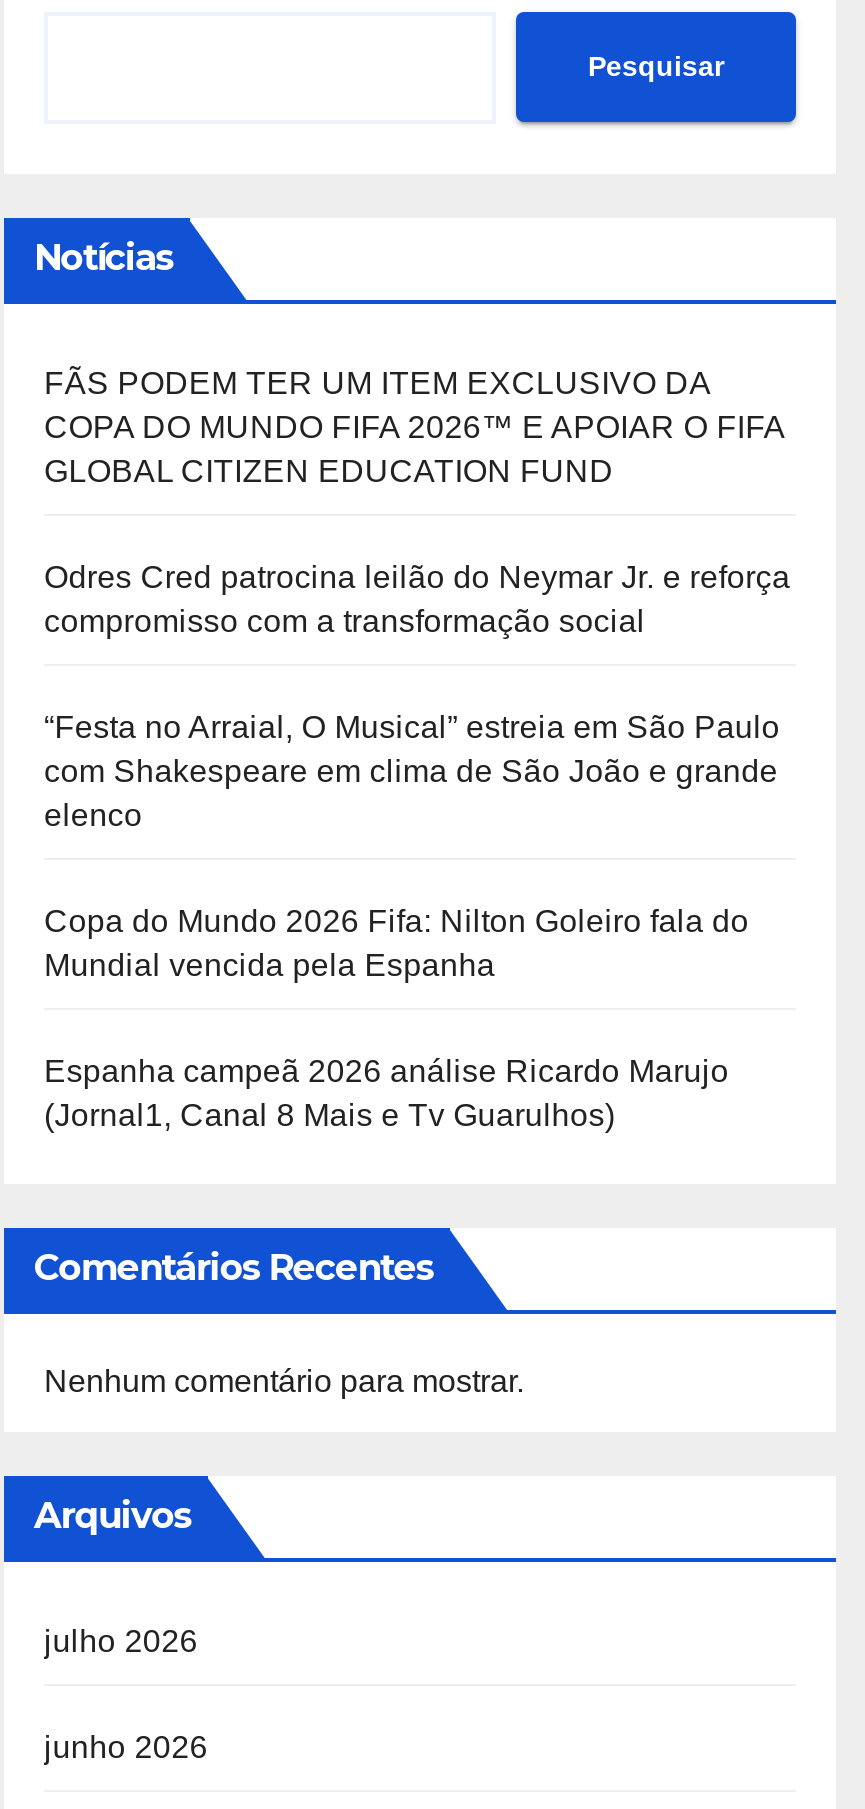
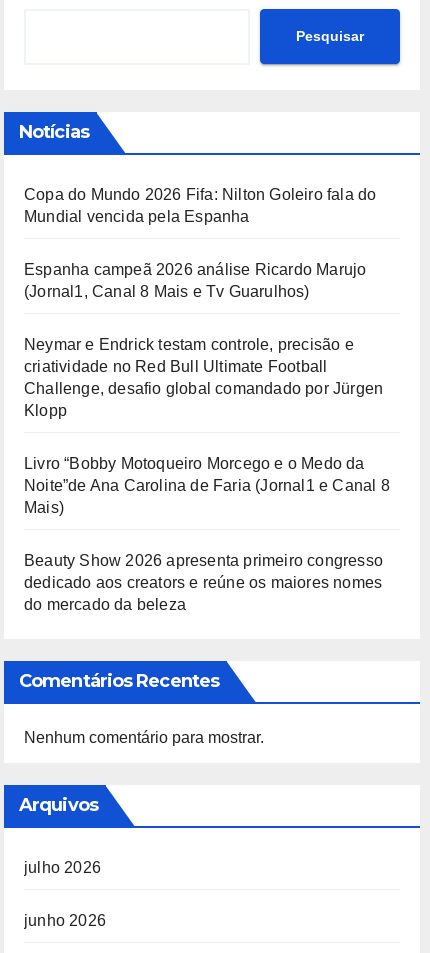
[44,366,790,832] FÃS PODEM TER UM ITEM EXCLUSIVO DA | COPA DO MUNDO FIFA 2026™ E APOIAR O FIFA | GLOBAL CITIZEN EDUCATION FUND | Odres Cred patrocina leilão do Neymar Jr. e reforça | compromisso com a transformação social | “Festa no Arraial, O Musical” estreia em São Paulo | com Shakespeare em clima de São João e grande | elenco -> none
moved [44,904,749,1132] -> [24,186,376,300]: Copa do Mundo 2026 Fifa: Nilton Goleiro fala do | Mundial vencida pela Espanha | Espanha campeã 2026 análise Ricardo Marujo | (Jornal1, Canal 8 Mais e Tv Guarulhos)
none -> [24,336,390,613] Neymar e Endrick testam controle, precisão e | criatividade no Red Bull Ultimate Football | Challenge, desafio global comandado por Jürgen | Klopp | Livro “Bobby Motoqueiro Morcego e o Medo da | Noite”de Ana Carolina de Faria (Jornal1 e Canal 8 | Mais) | Beauty Show 2026 apresenta primeiro congresso | dedicado aos creators e reúne os maiores nomes | do mercado da beleza

